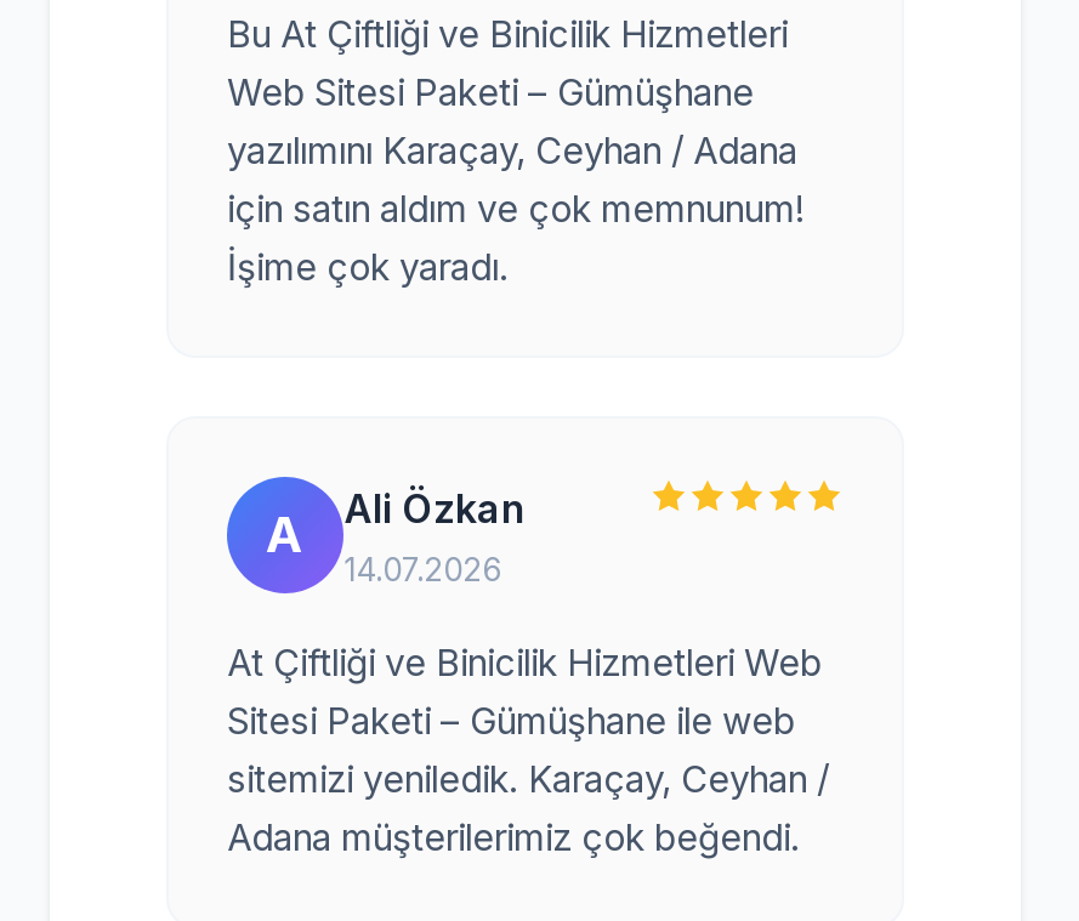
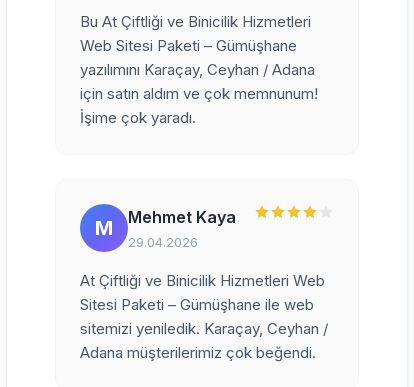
[266,484,526,589] A | Ali Özkan | 14.07.2026 -> [95,207,236,250] M | Mehmet Kaya | 29.04.2026

